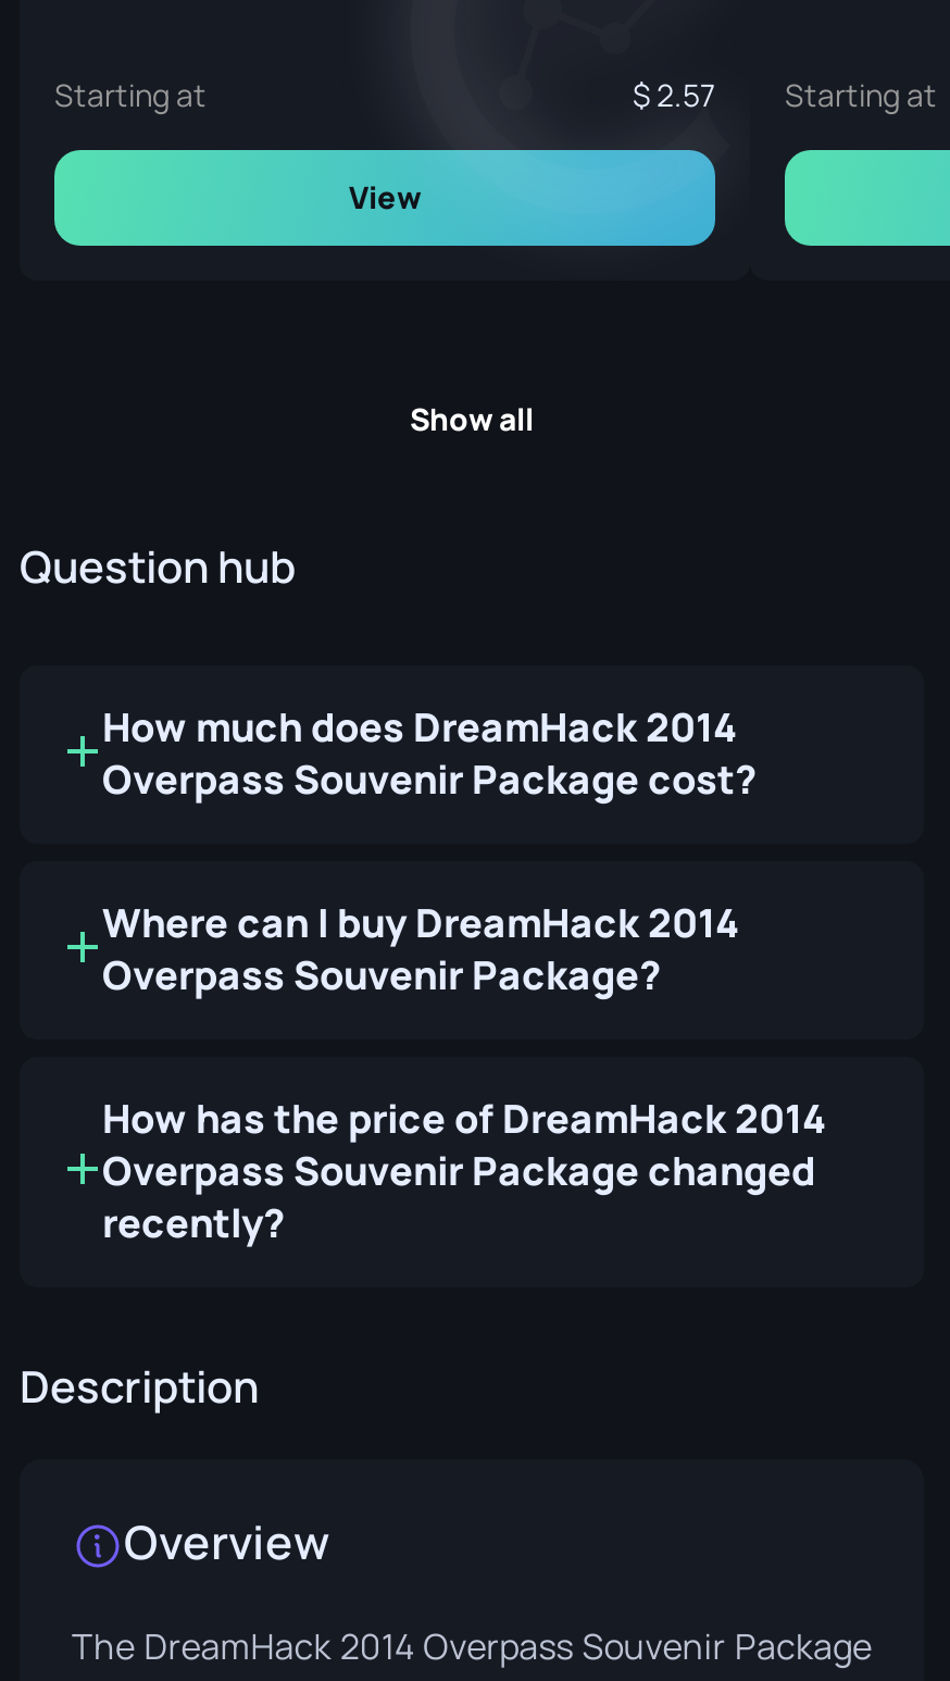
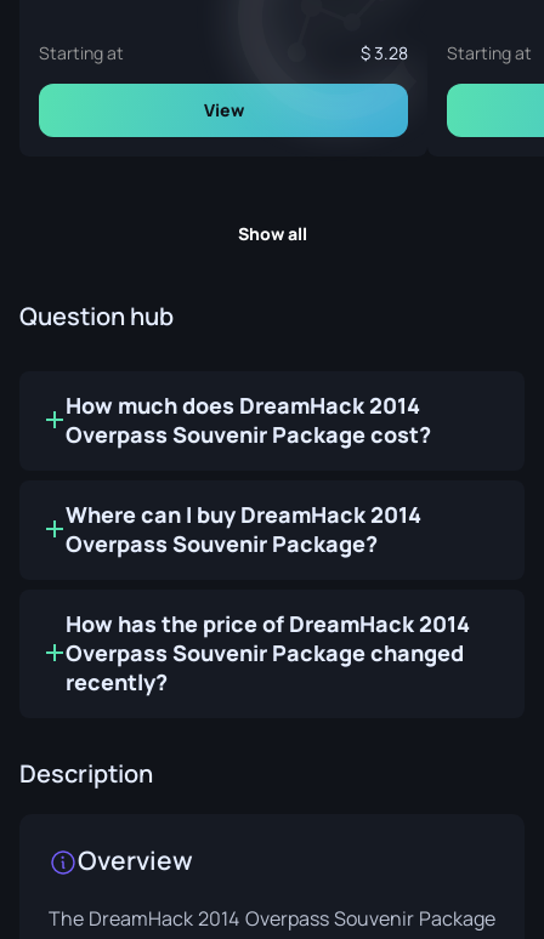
[657,74,937,115] 2.57 Starting at -> [374,41,532,64] 3.28 Starting at

